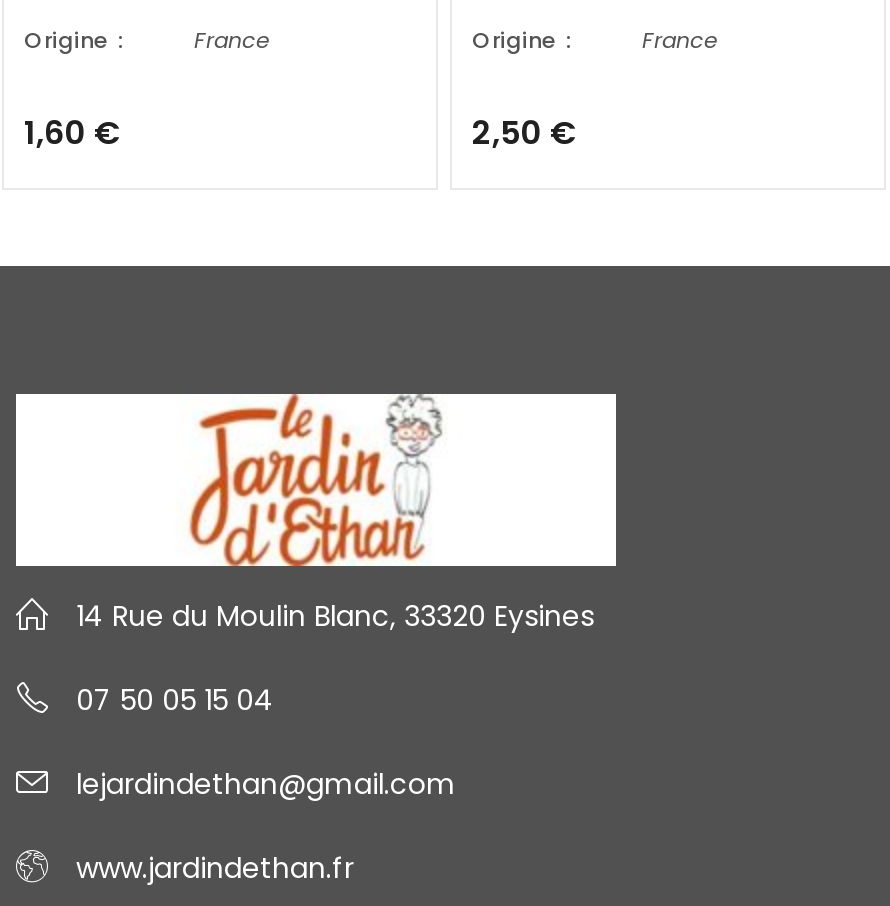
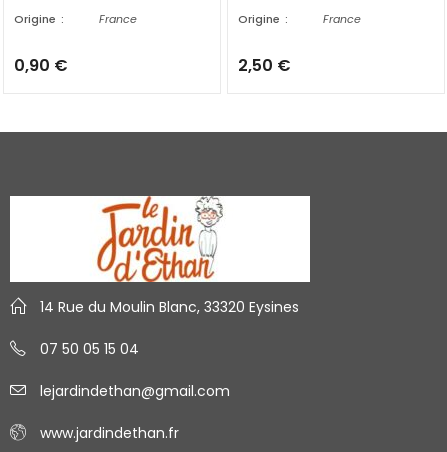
[24,110,122,156] 1,60 € -> [14,54,68,77] 0,90 €

